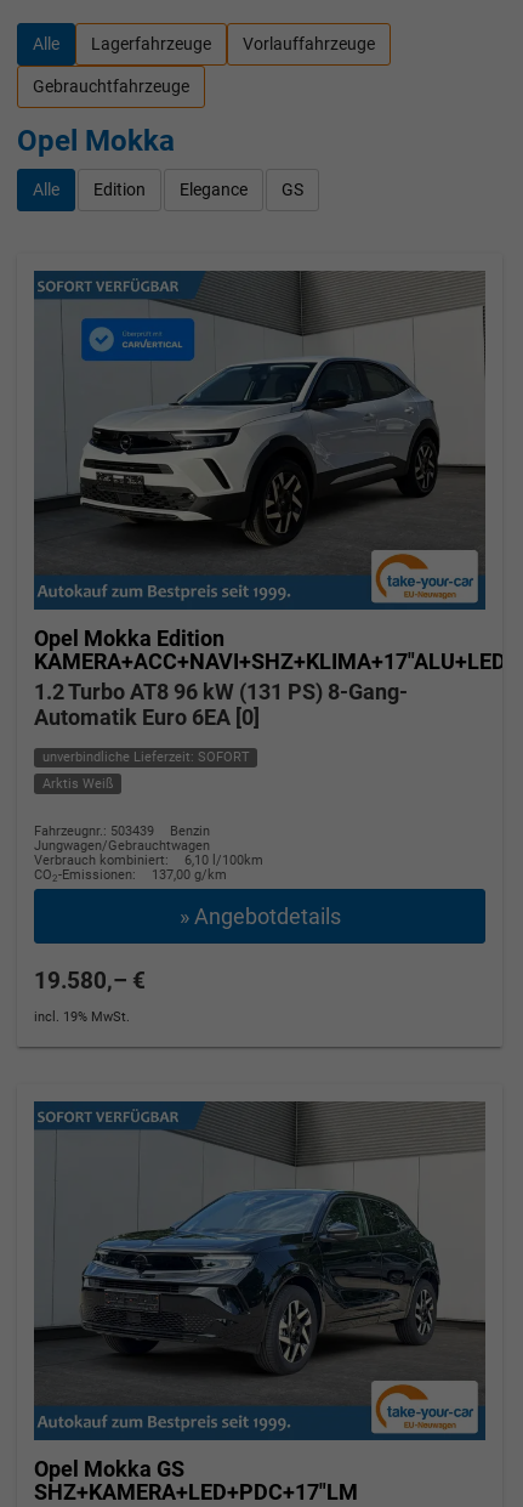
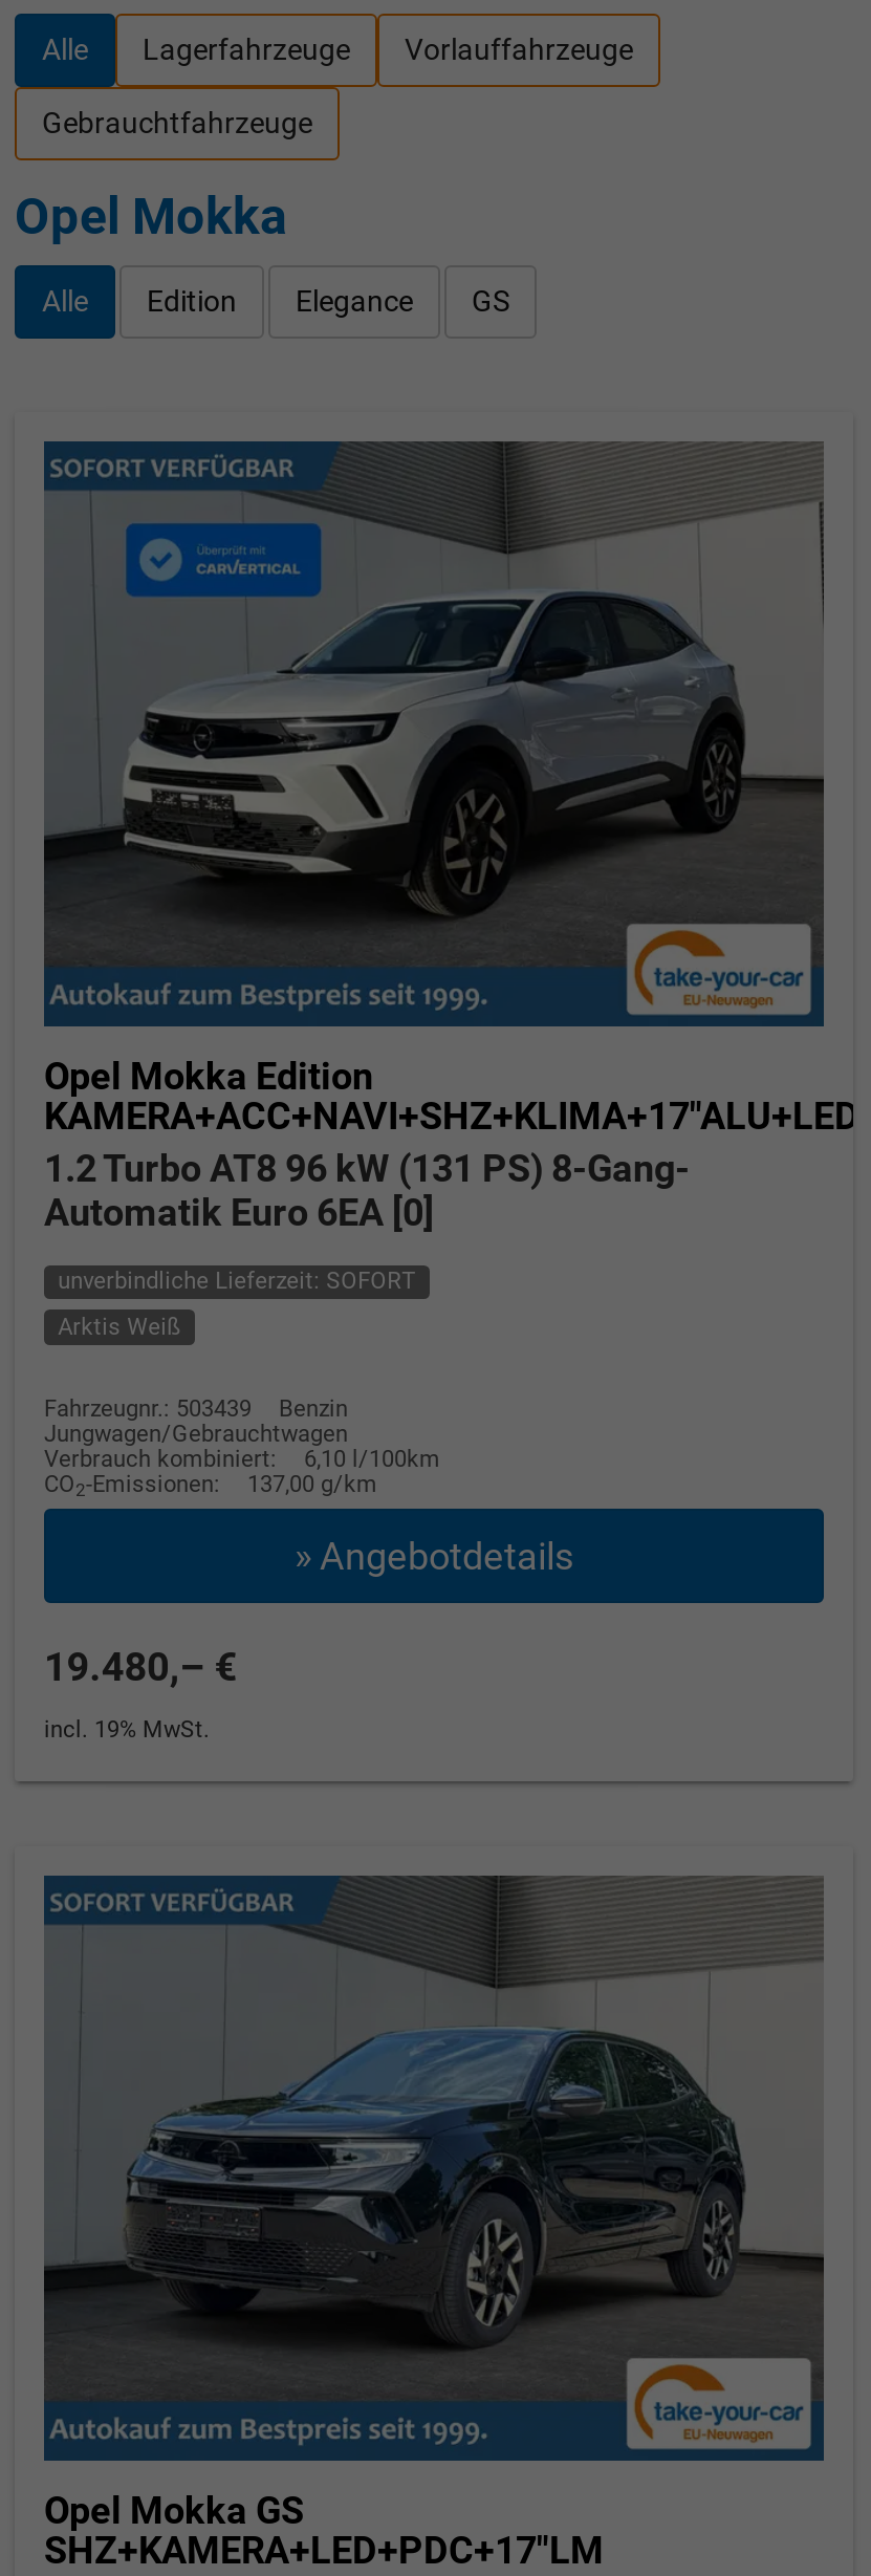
[34,966,146,994] 19.580,– € -> [44,1642,237,1691] 19.480,– €

